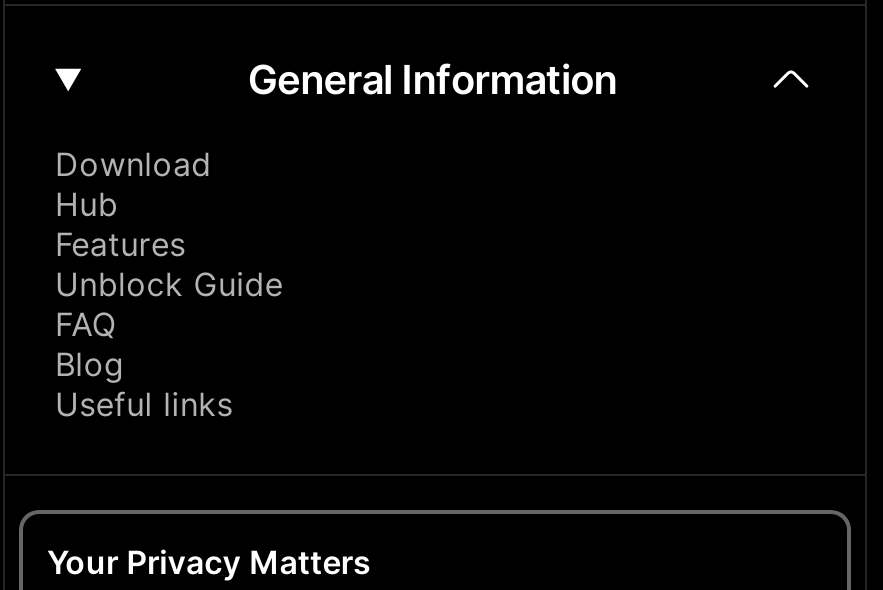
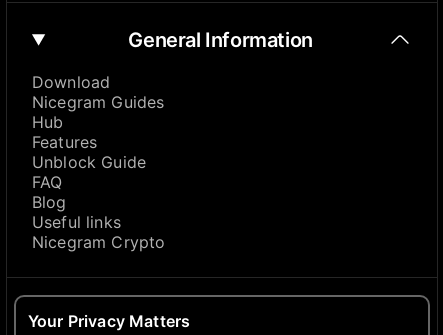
none -> [32,92,164,112] Nicegram Guides
none -> [32,232,165,252] Nicegram Crypto

